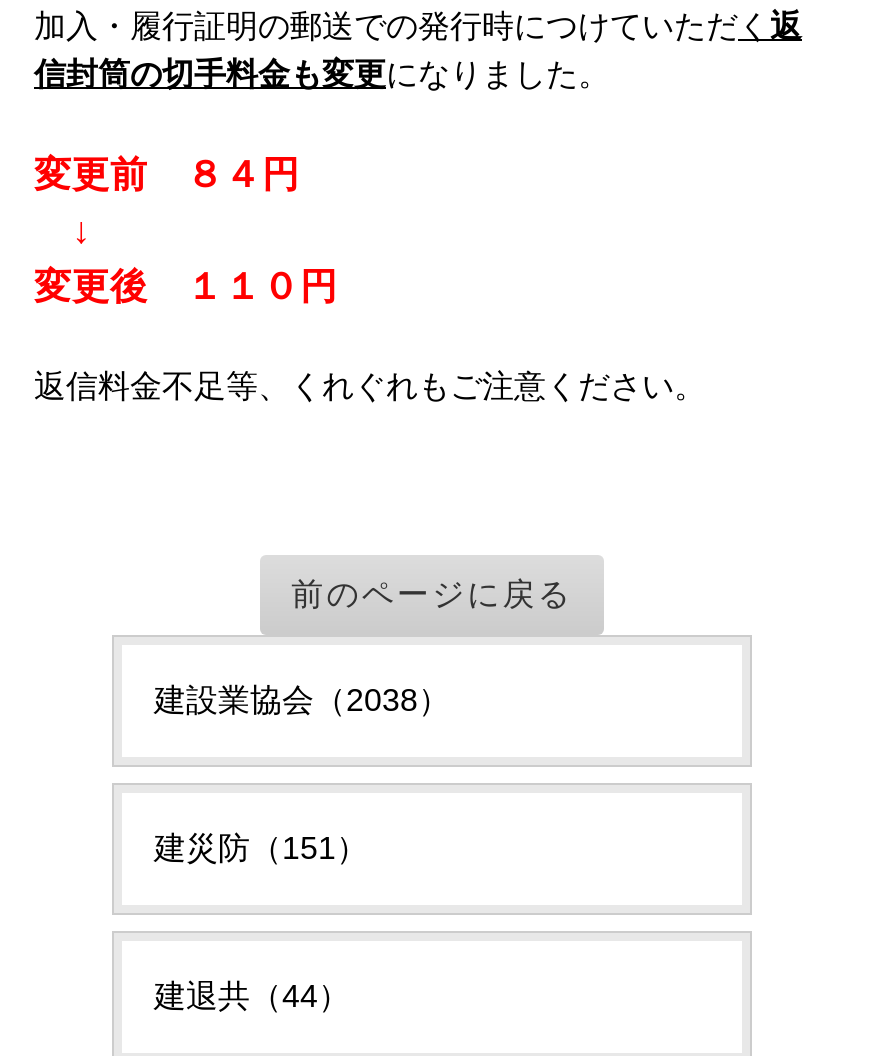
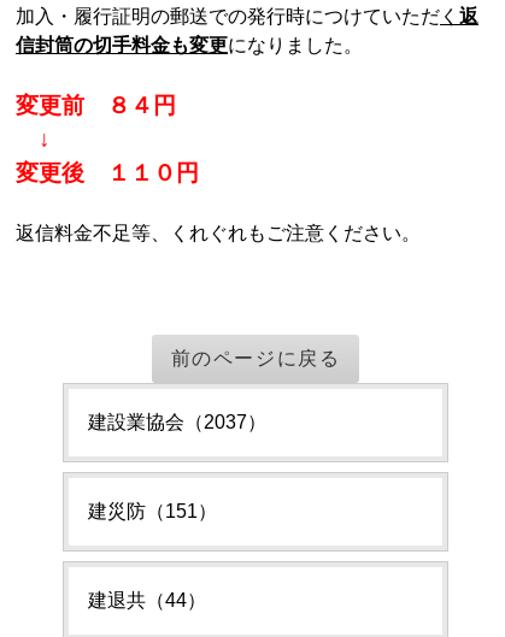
[154,683,450,717] 建設業協会（2038） -> [88,412,266,432] 建設業協会（2037）

